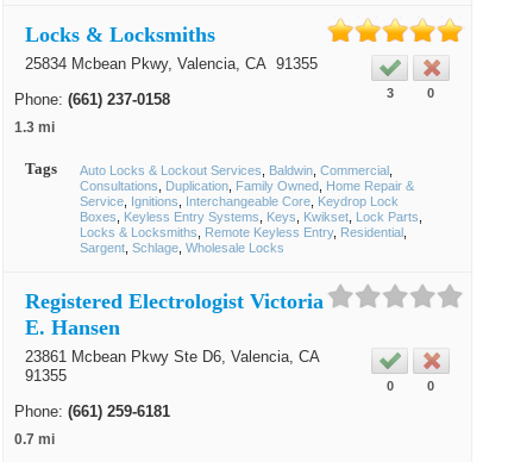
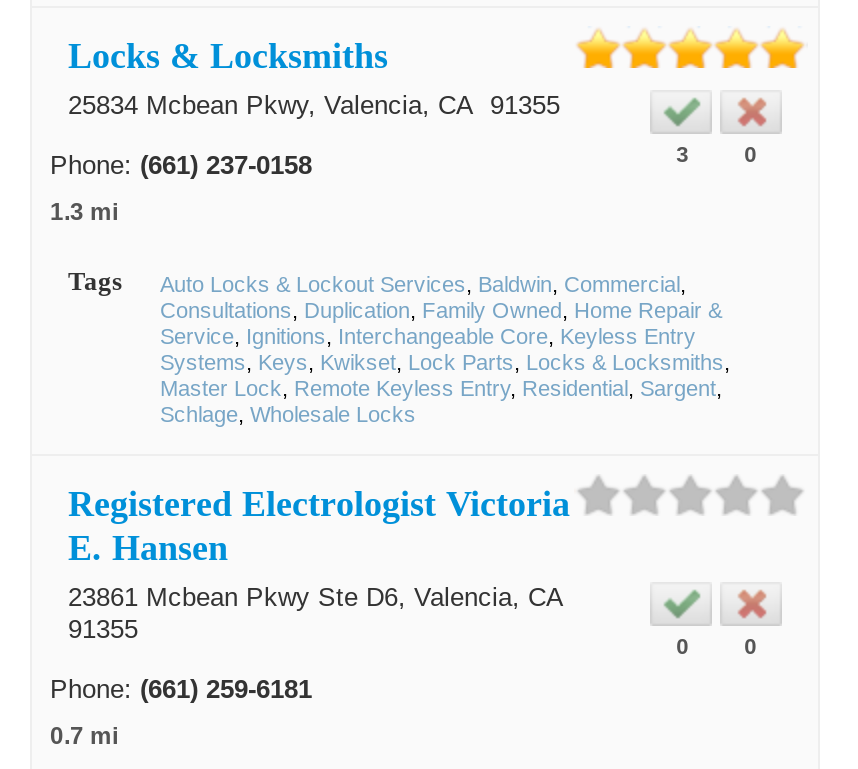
[80,194,419,255] Service Ignitions Interchangeable Core Keydrop Lock | Boxes Keyless Entry Systems Keys Kwikset Lock Parts | Locks & Locksmiths Remote Keyless Entry Residential | Sargent Schlage Wholesale Locks -> [160,324,724,426] Service Ignitions Interchangeable Core Keyless Entry | Systems Keys Kwikset Lock Parts Locks & Locksmiths | Master Lock Remote Keyless Entry Residential Sargent | Schlage Wholesale Locks

